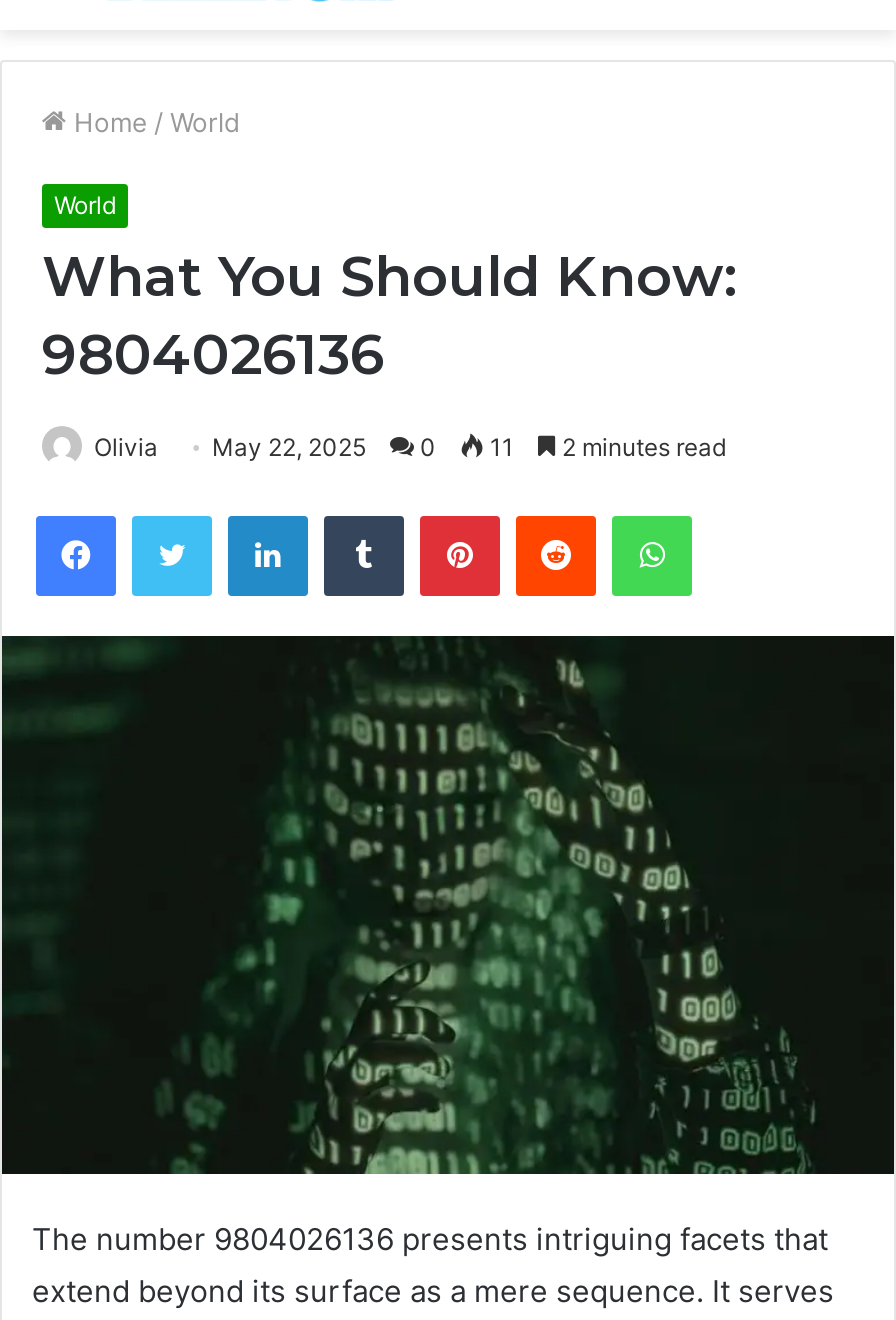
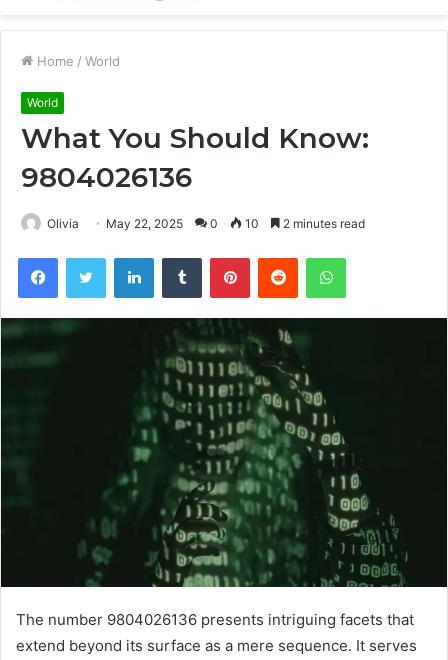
[94,433,726,463] Olivia May 22, 2025 0 11 2 minutes read -> [47,216,365,231] Olivia May 22, 2025 0 10 2 minutes read

